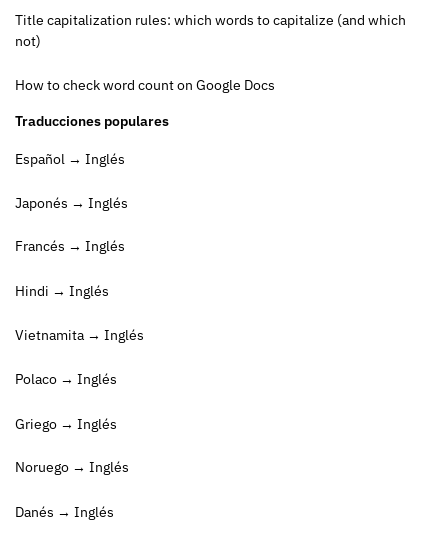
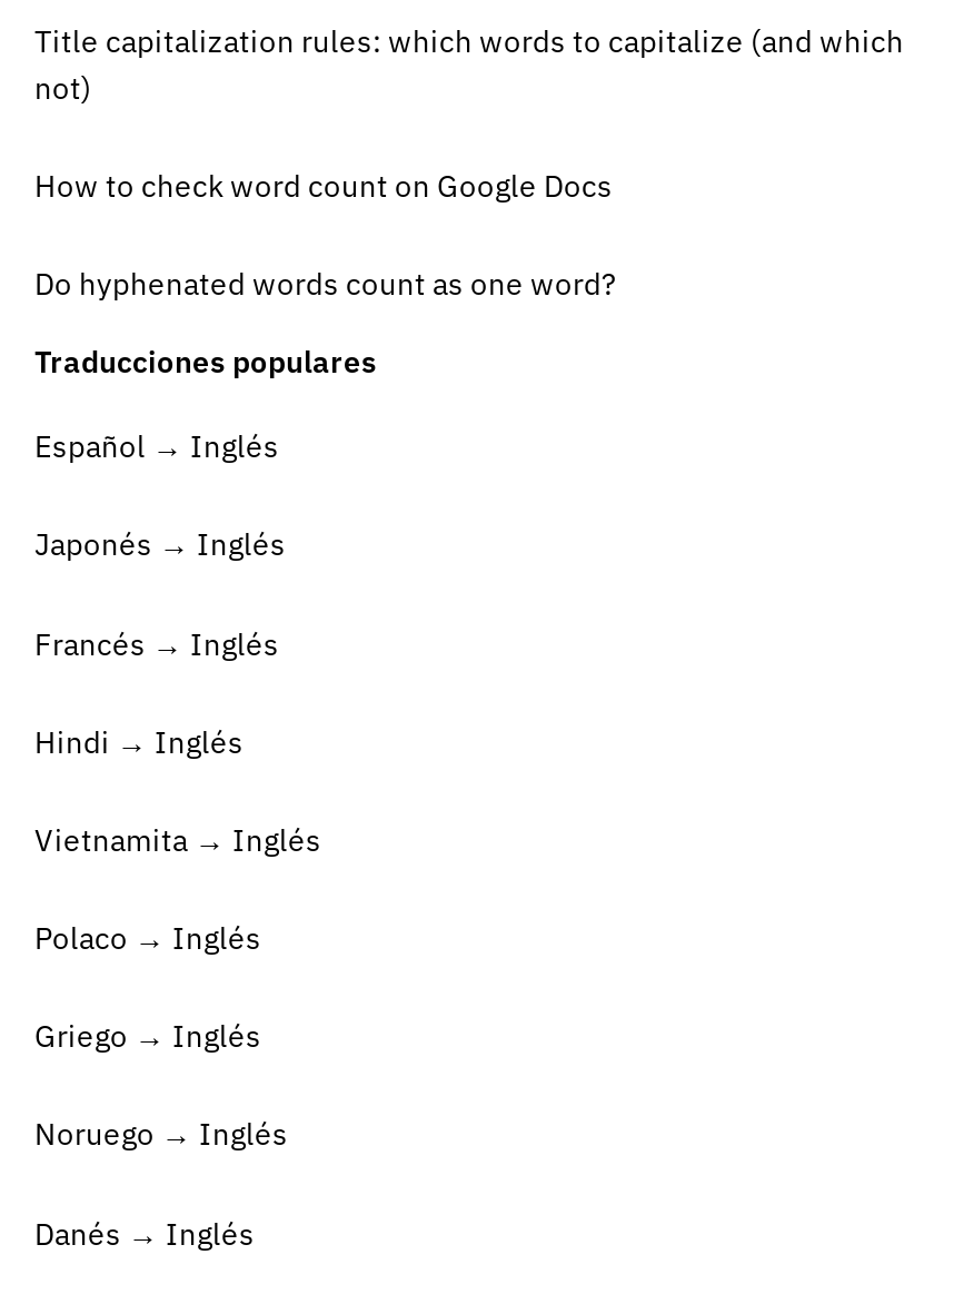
none -> [34,264,617,304] Do hyphenated words count as one word?

